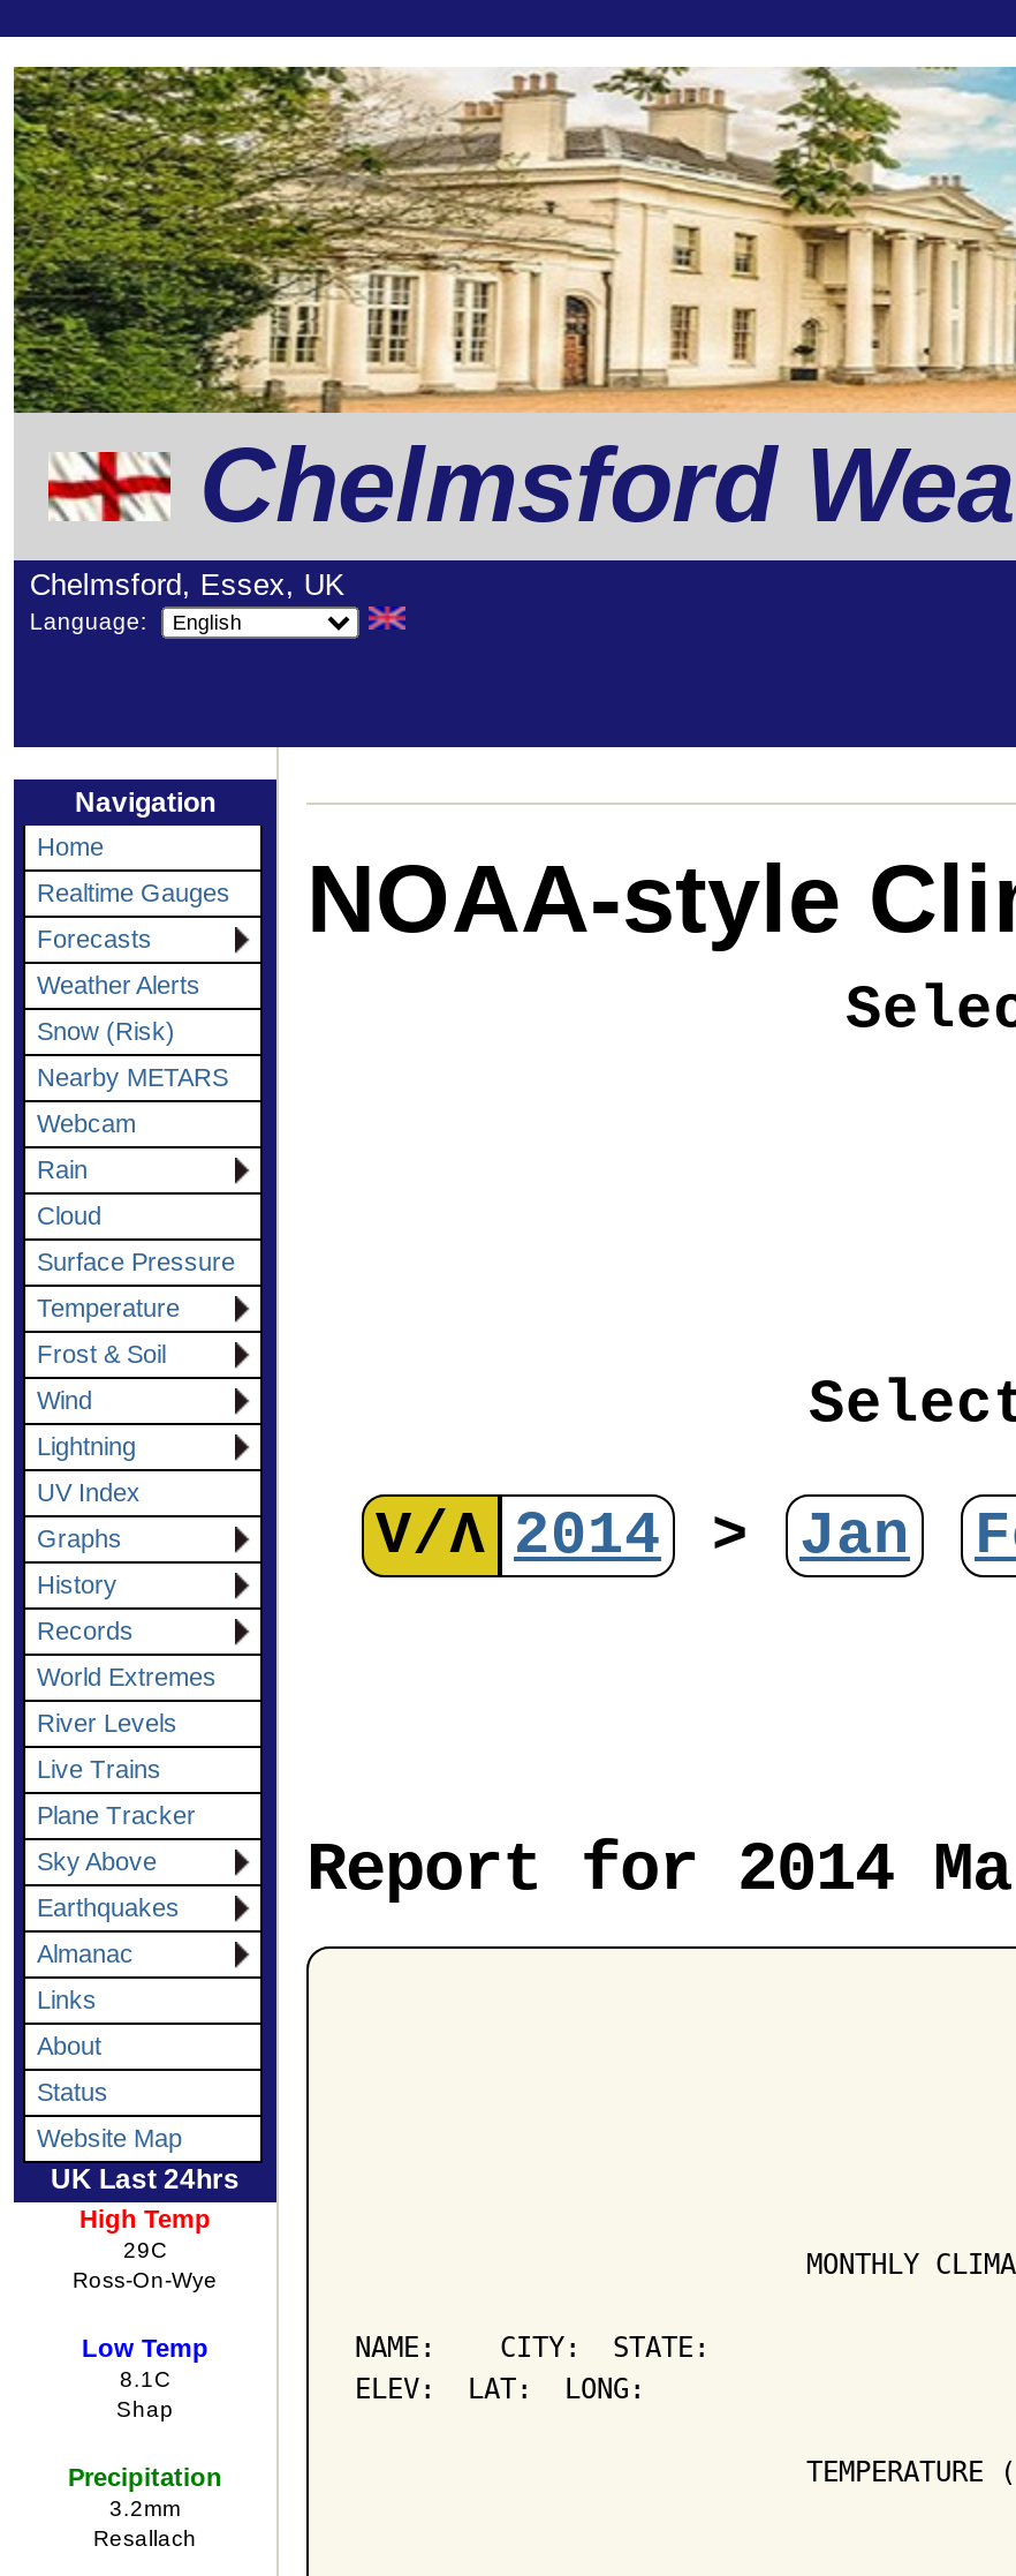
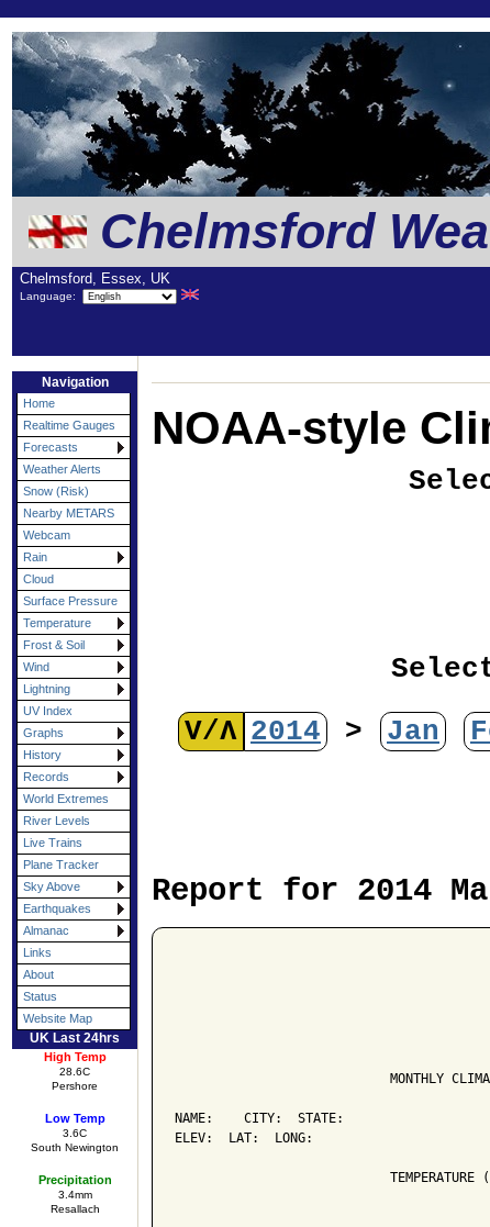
[12,65,1009,415] [image] -> [11,31,487,198] [image]
[73,2238,218,2293] 29C | Ross-On-Wye -> [52,1066,98,1092] 28.6C | Pershore
[116,2367,174,2422] 8.1C | Shap -> [31,1127,119,1154] 3.6C | South Newington
[109,2496,181,2522] 3.2mm -> [58,1189,92,1201] 3.4mm

